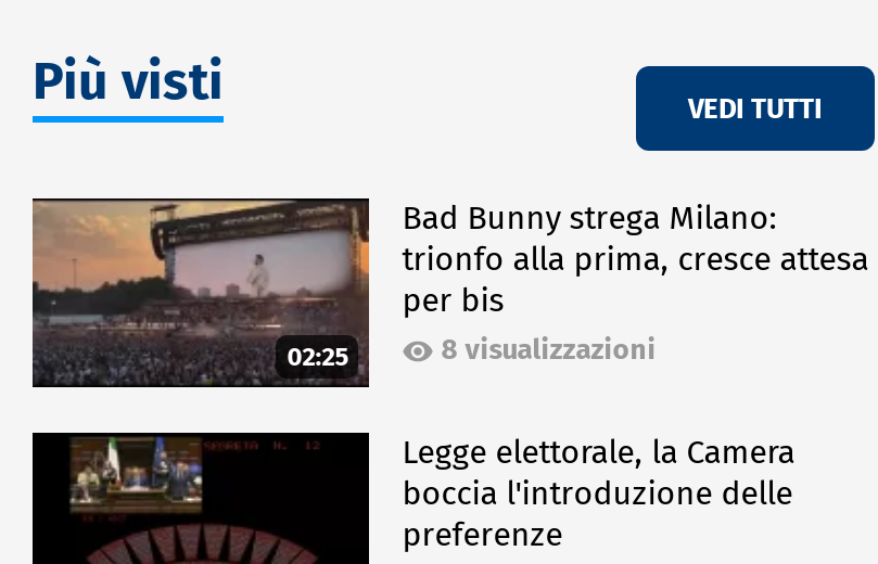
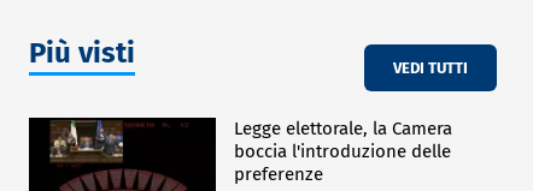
[30,198,371,389] [image] | 02:25 -> none
[402,200,869,367] Bad Bunny strega Milano: | trionfo alla prima, cresce attesa | per bis | 8 visualizzazioni -> none

